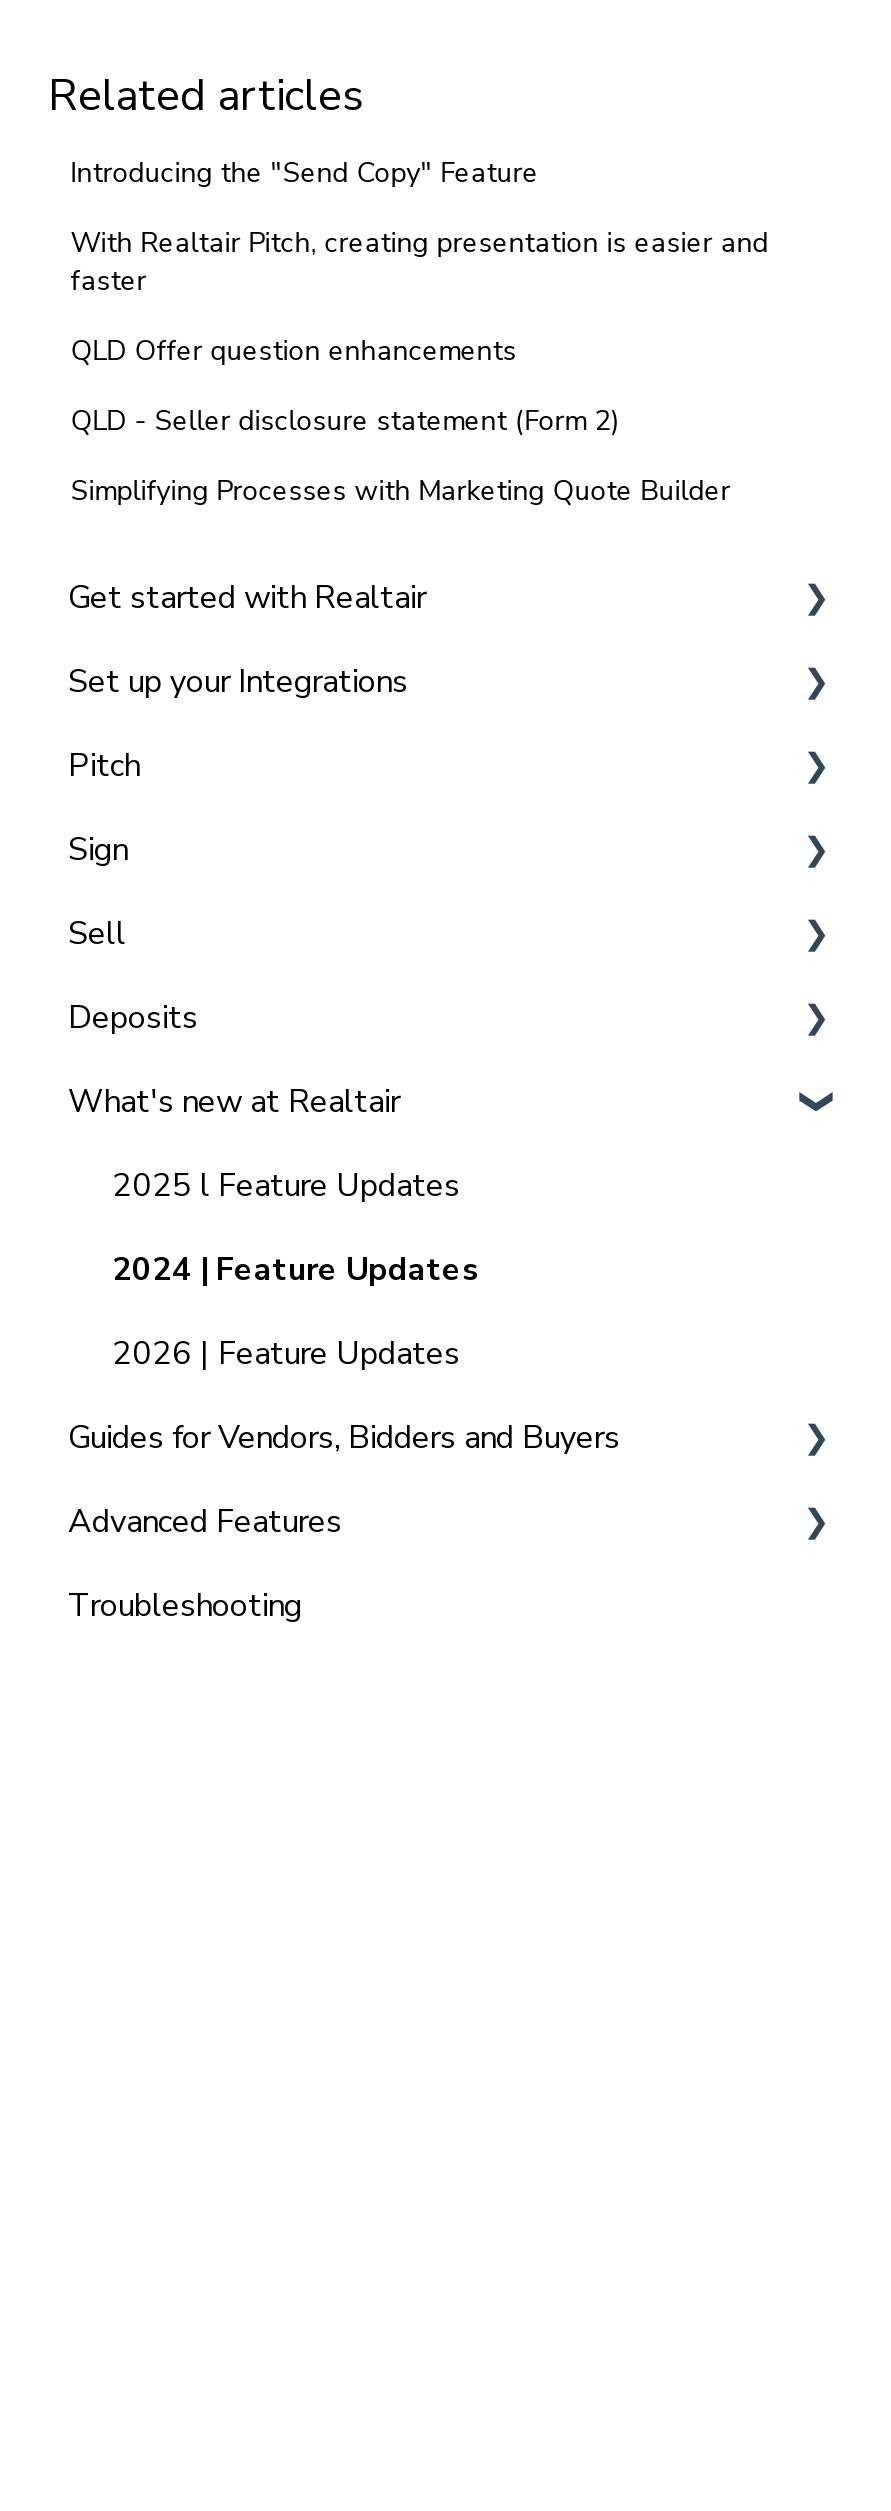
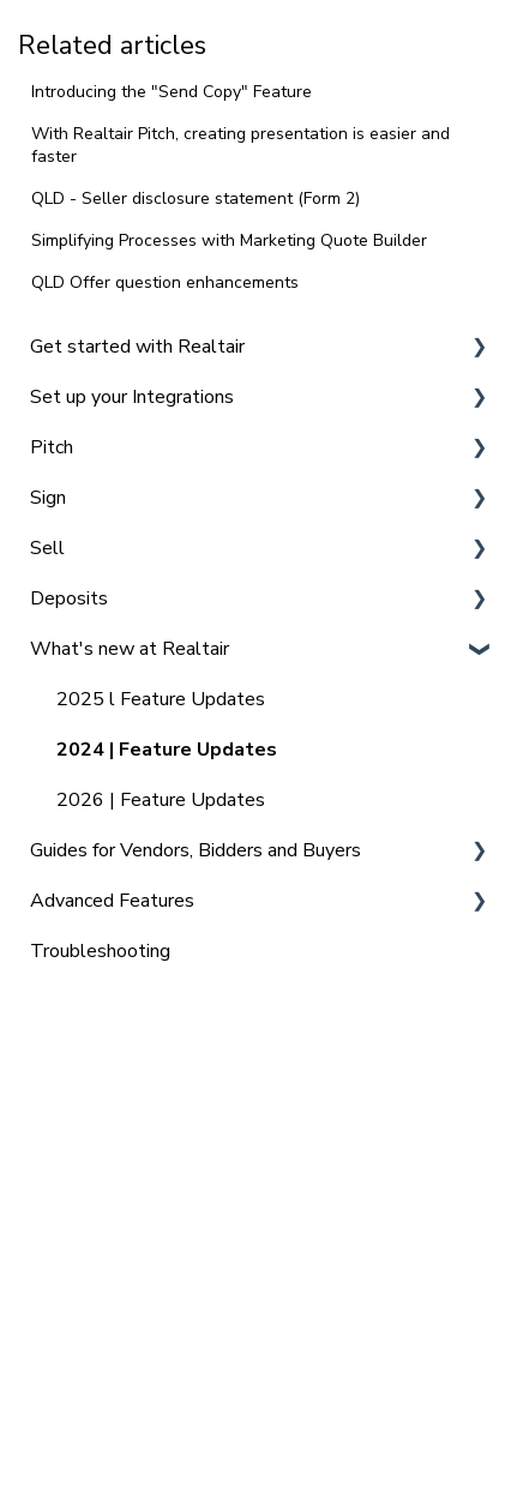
moved [70,332,516,370] -> [31,271,299,294]: QLD Offer question enhancements
moved [70,402,730,510] -> [31,187,427,252]: QLD - Seller disclosure statement (Form 2) | Simplifying Processes with Marketing Quote Builder

